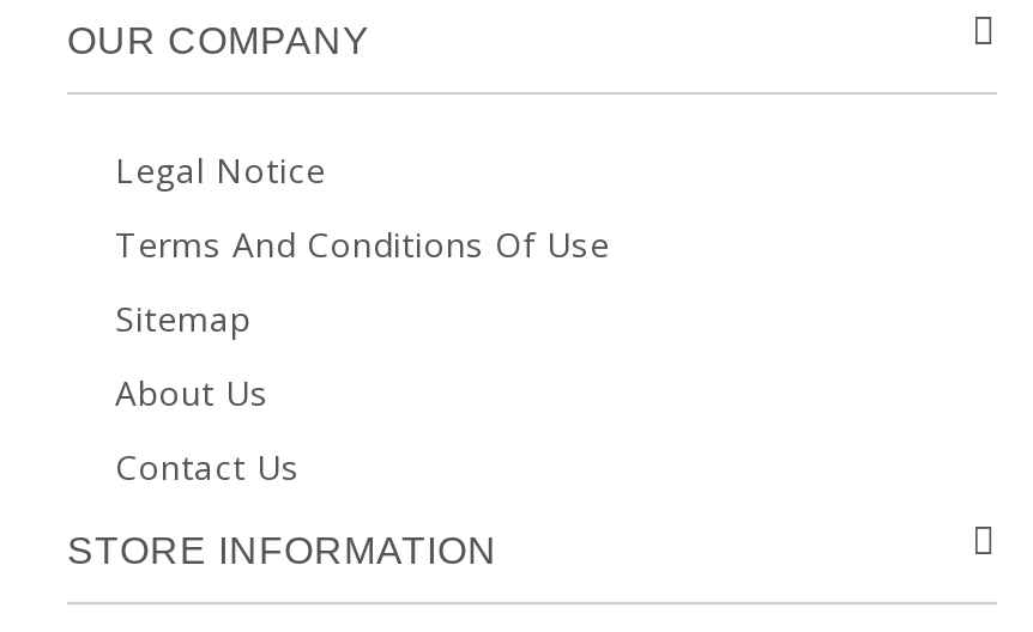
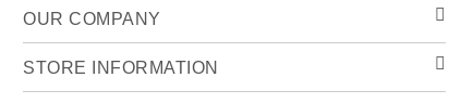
[115,147,610,489] Legal Notice | Terms And Conditions Of Use | Sitemap | About Us | Contact Us -> none

